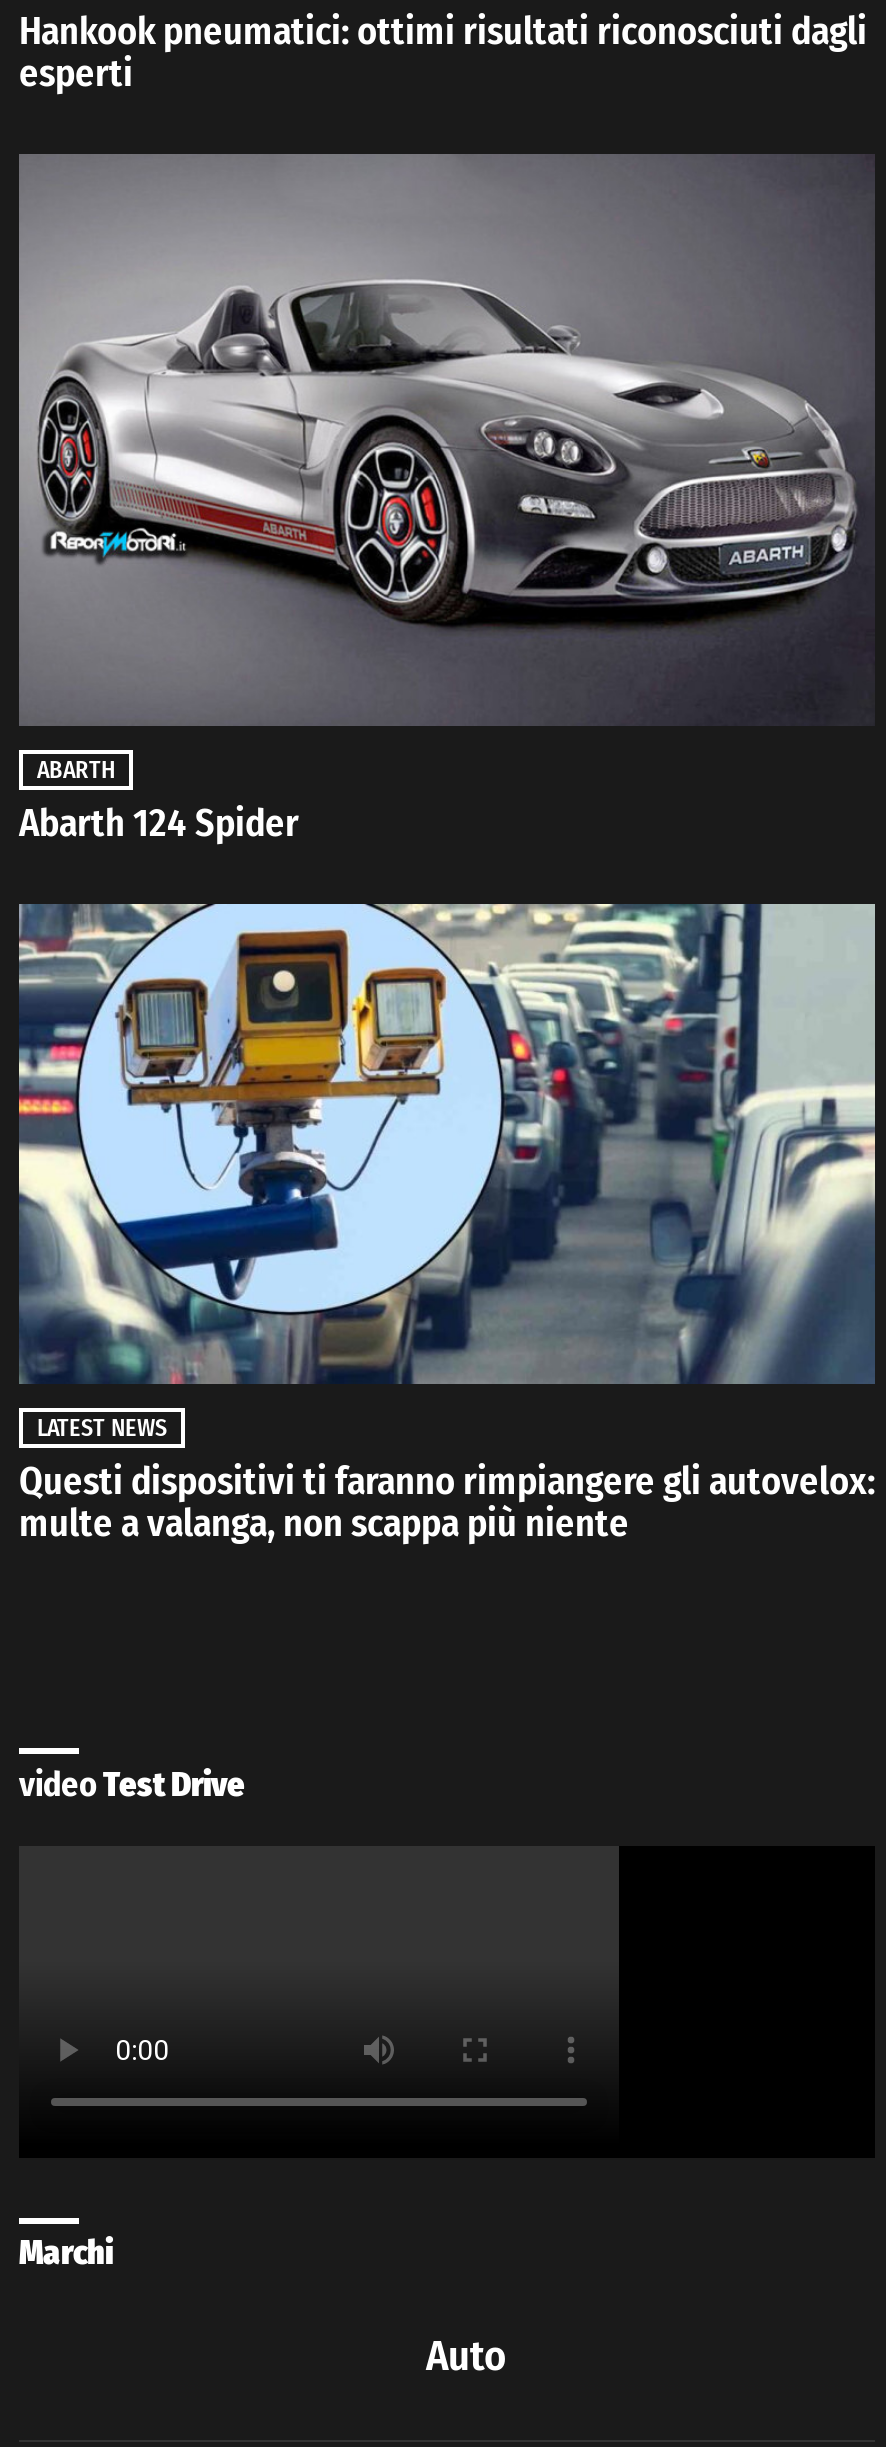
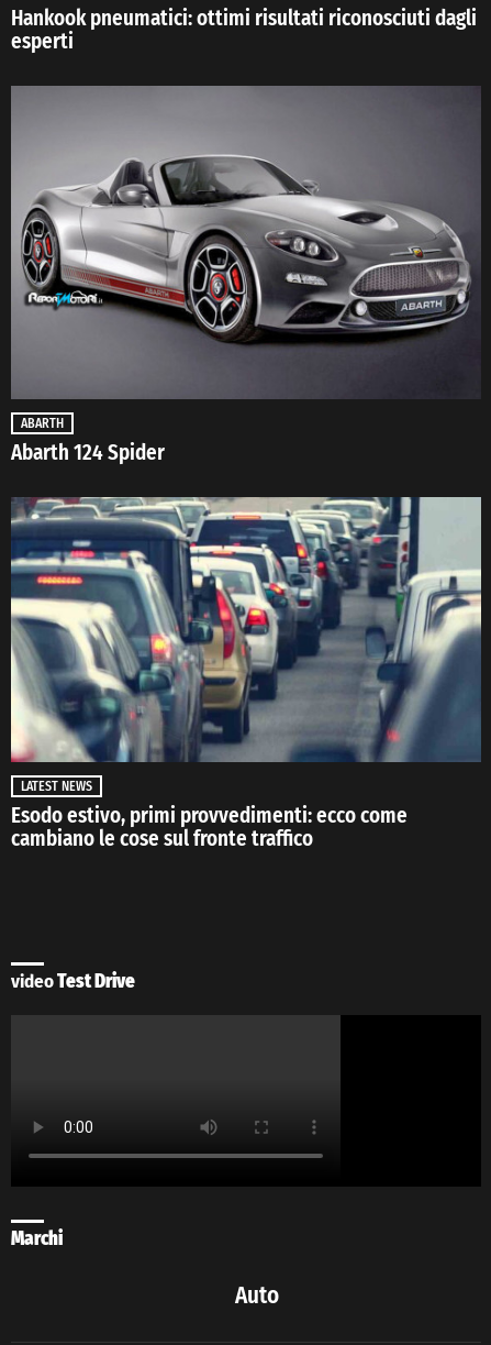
[17,903,877,1547] [image] | Questi dispositivi ti faranno rimpiangere gli autovelox: | multe a valanga, non scappa più niente -> [10,497,481,851] [image] | Esodo estivo, primi provvedimenti: ecco come | cambiano le cose sul fronte traffico

